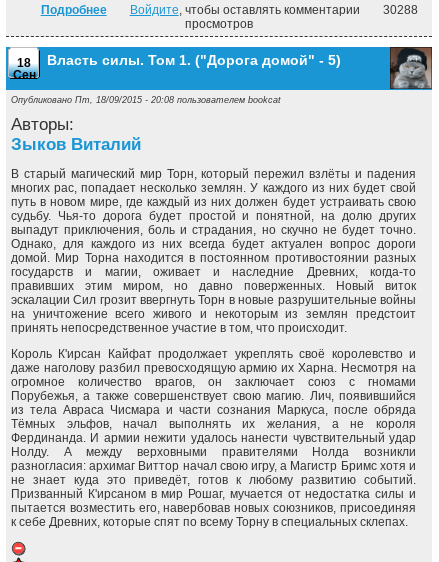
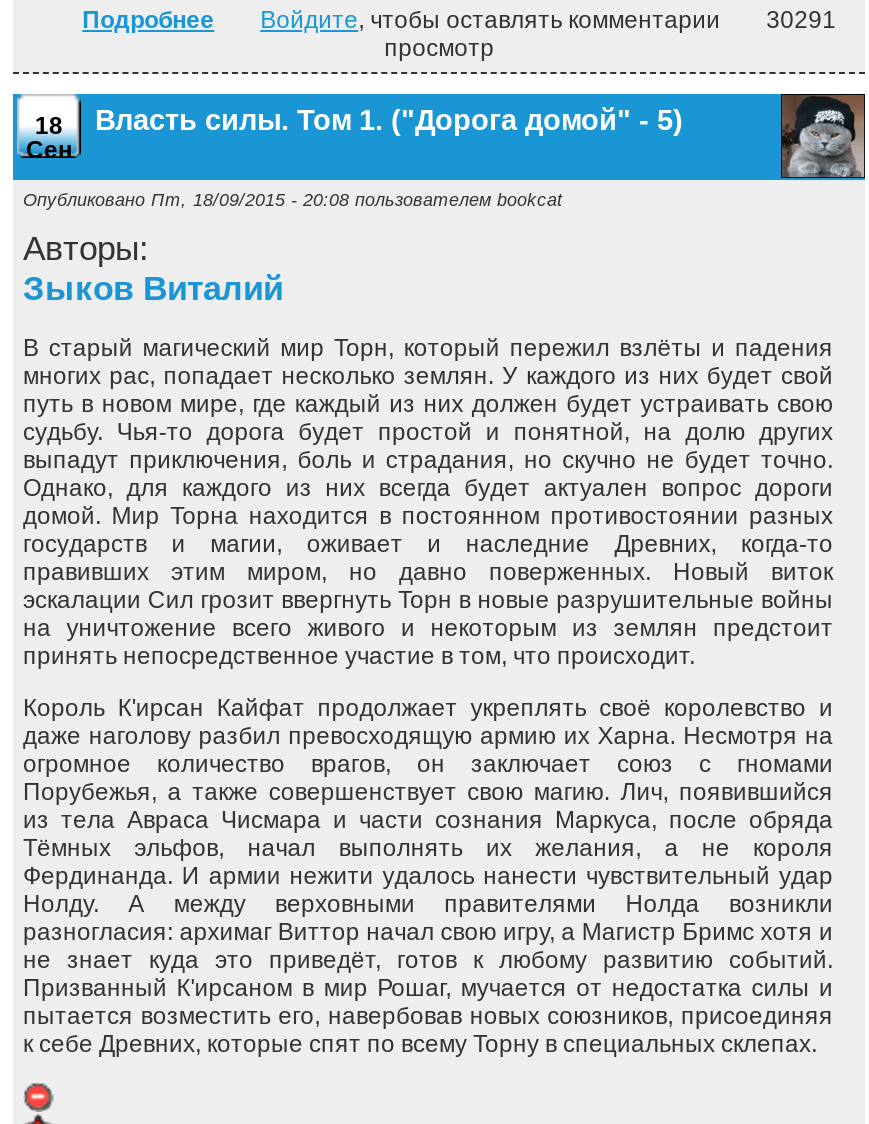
[185,3,418,31] 30288 | просмотров -> [384,6,836,62] 30291 | просмотр

